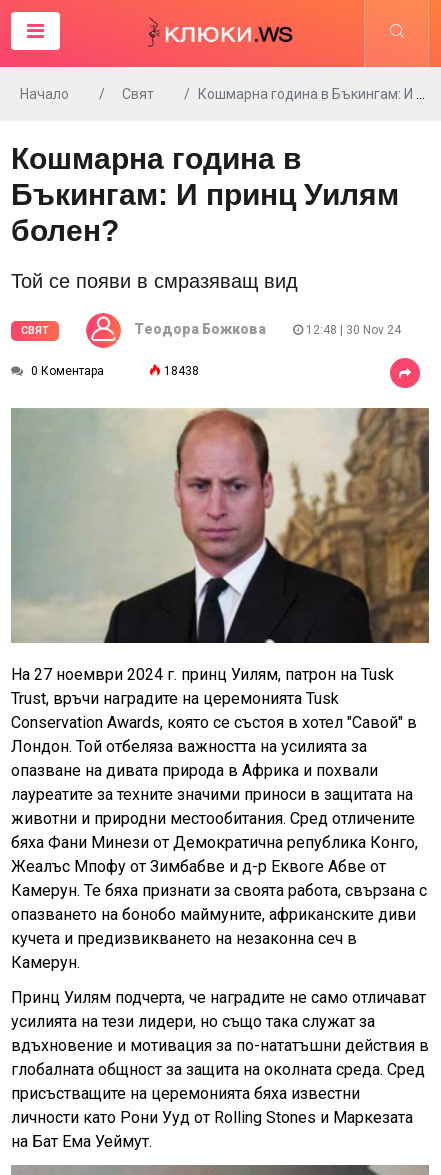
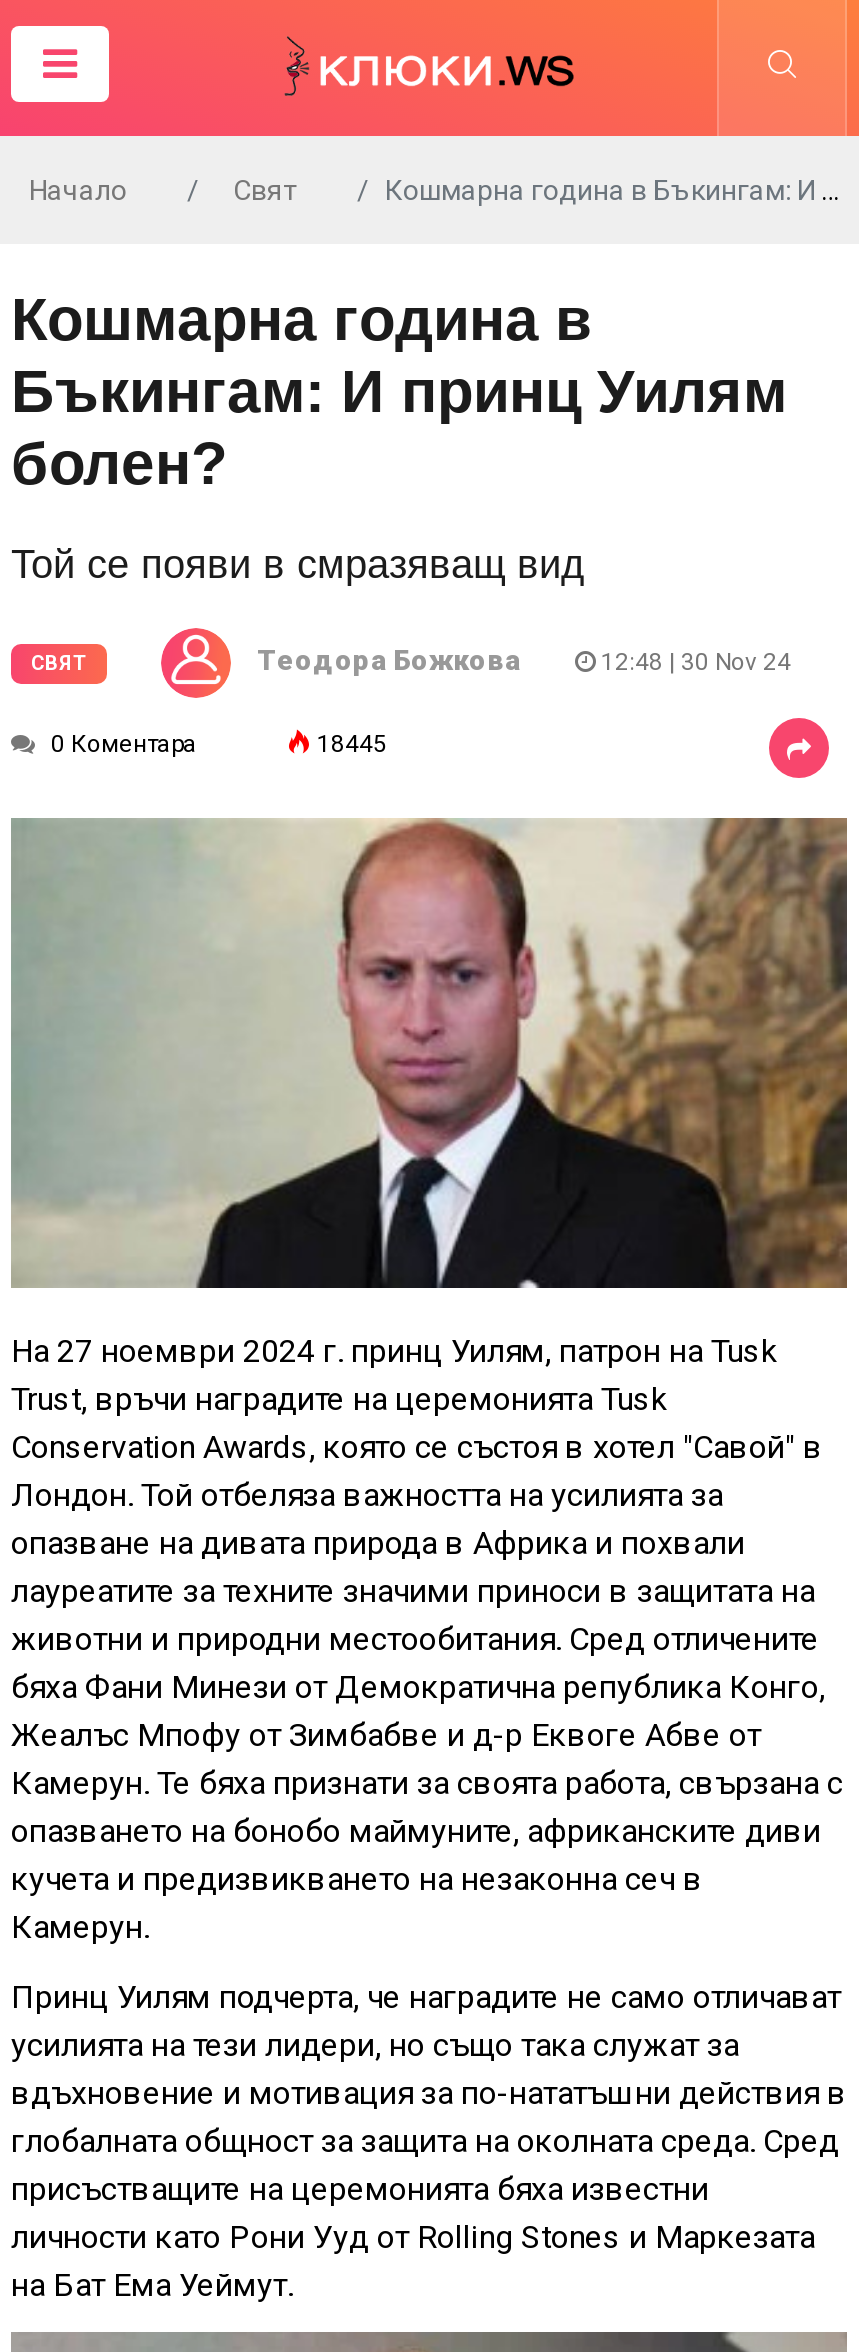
[161,364,199,378] 18438 -> [311,730,387,758] 18445

